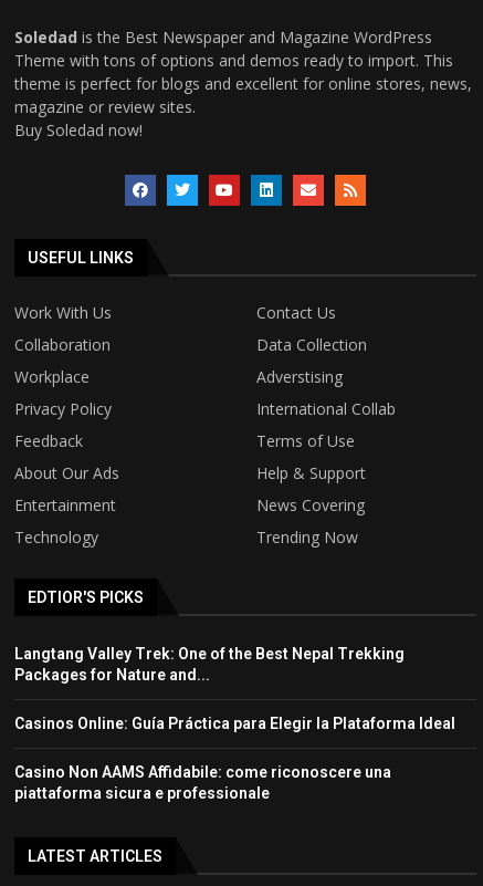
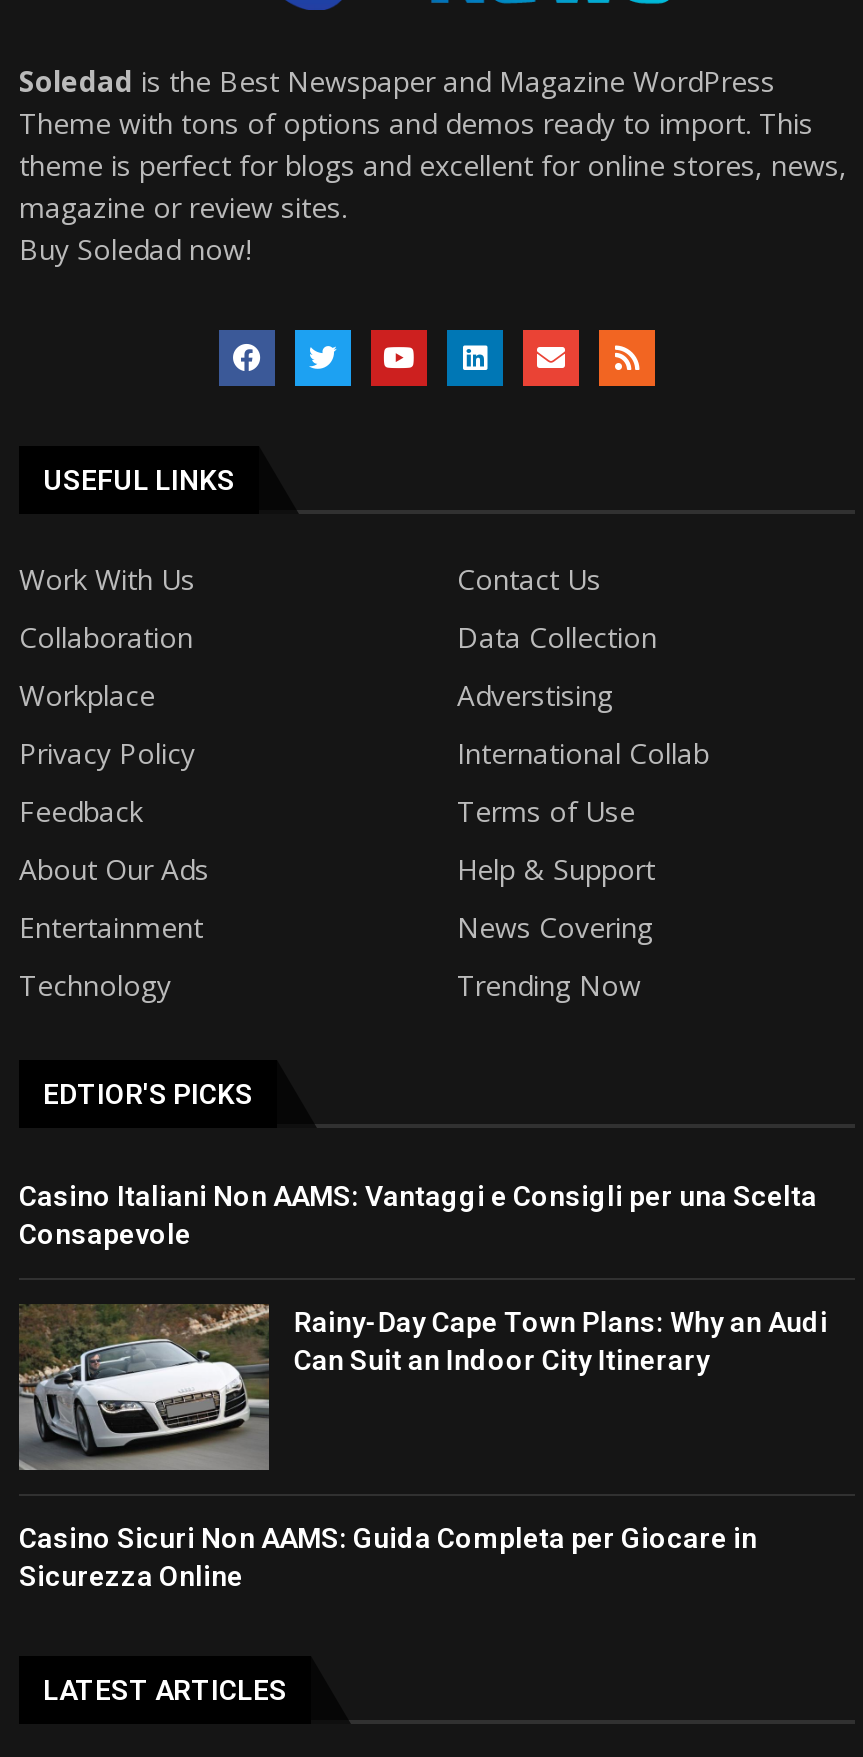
[14,645,405,684] Langtang Valley Trek: One of the Best Nepal Trekking | Packages for Nature and... -> [19,1180,817,1250] Casino Italiani Non AAMS: Vantaggi e Consigli per una Scelta | Consapevole
[14,715,455,732] Casinos Online: Guía Práctica para Elegir la Plataforma Ideal -> [294,1306,828,1376] Rainy-Day Cape Town Plans: Why an Audi | Can Suit an Indoor City Itinerary
[14,763,391,802] Casino Non AAMS Affidabile: come riconoscere una | piattaforma sicura e professionale -> [19,1523,757,1593] Casino Sicuri Non AAMS: Guida Completa per Giocare in | Sicurezza Online

